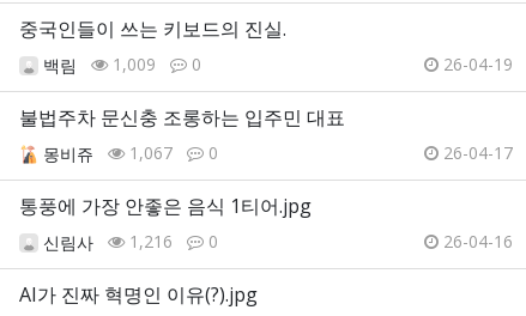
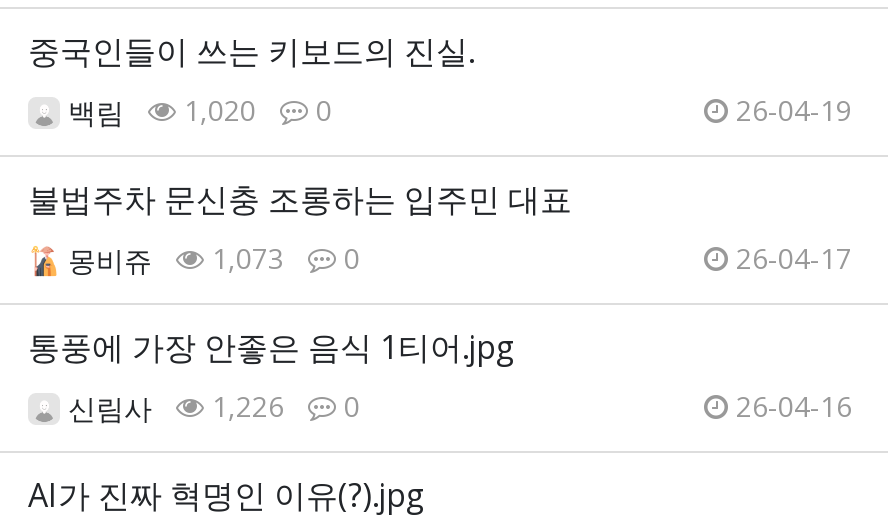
[43,53,201,77] 백림 1,009 0 -> [68,91,332,131] 백림 1,020 0
[43,141,218,165] 몽비쥬 1,067 0 -> [68,239,360,279] 몽비쥬 1,073 0
[43,230,218,254] 신림사 1,216 0 -> [68,387,360,427] 신림사 1,226 0

